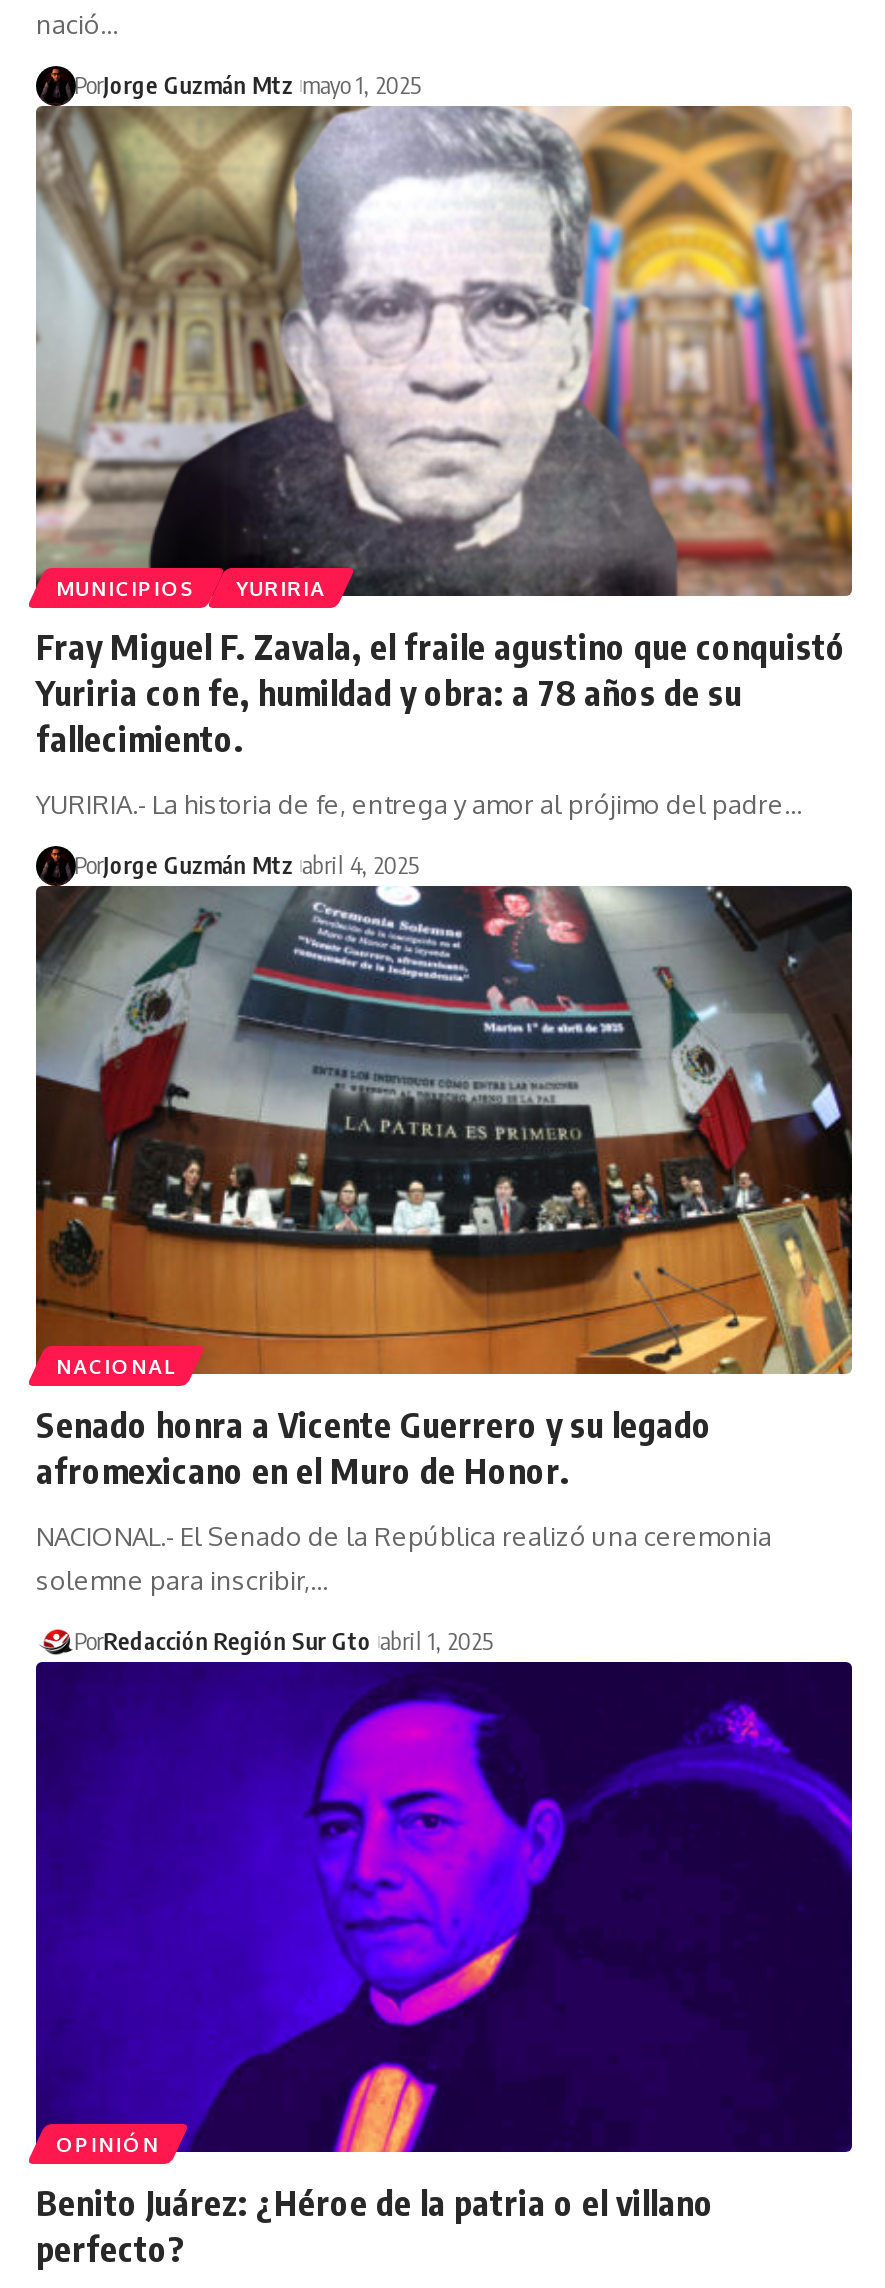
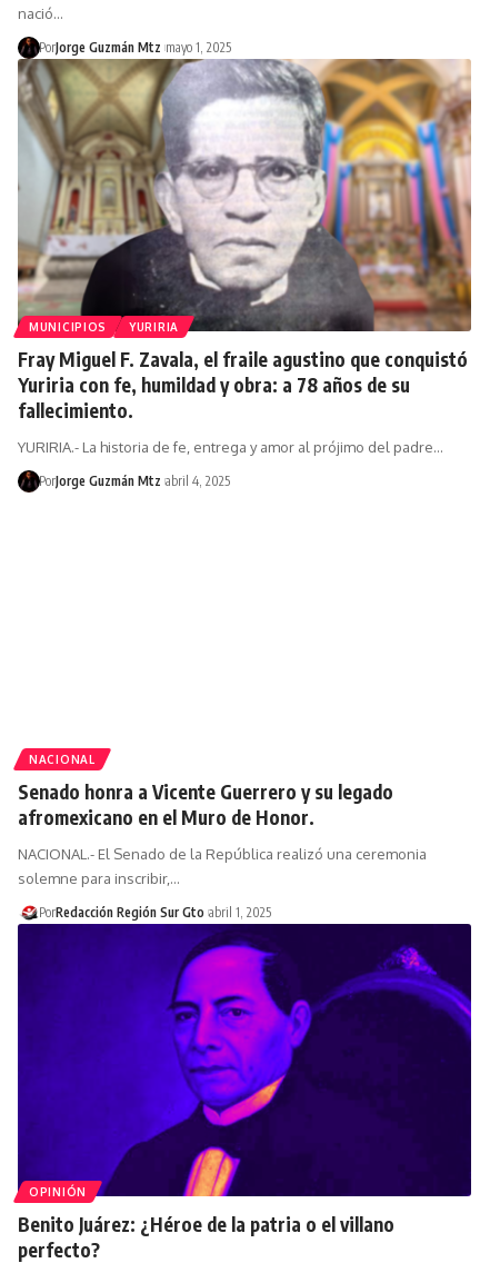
[34,884,854,1376] [image] -> none

